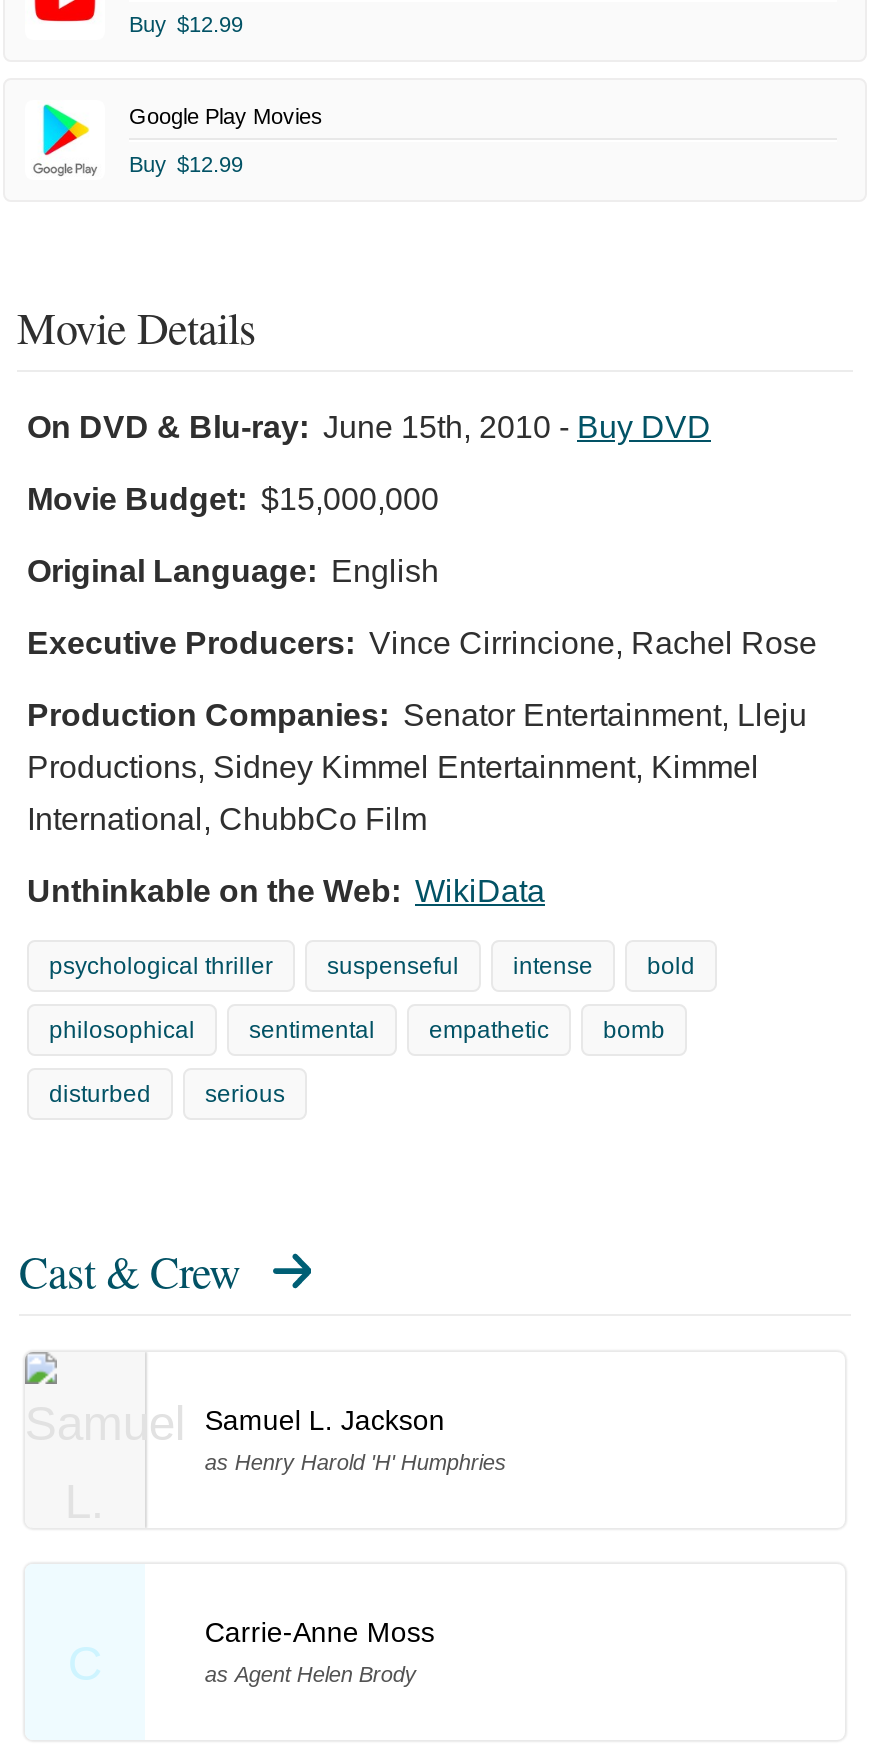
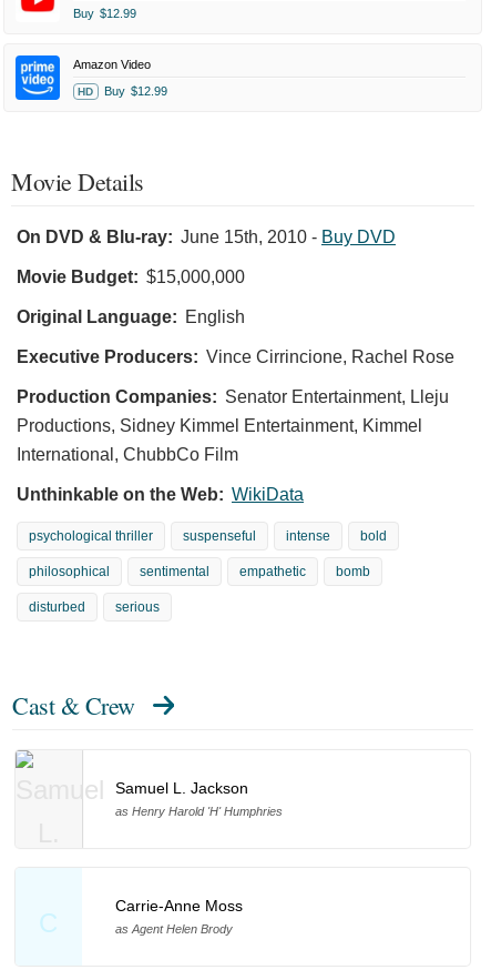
[25,100,323,180] [image] | Google Play Movies -> [14,54,151,101] [image] | Amazon Video | HD

